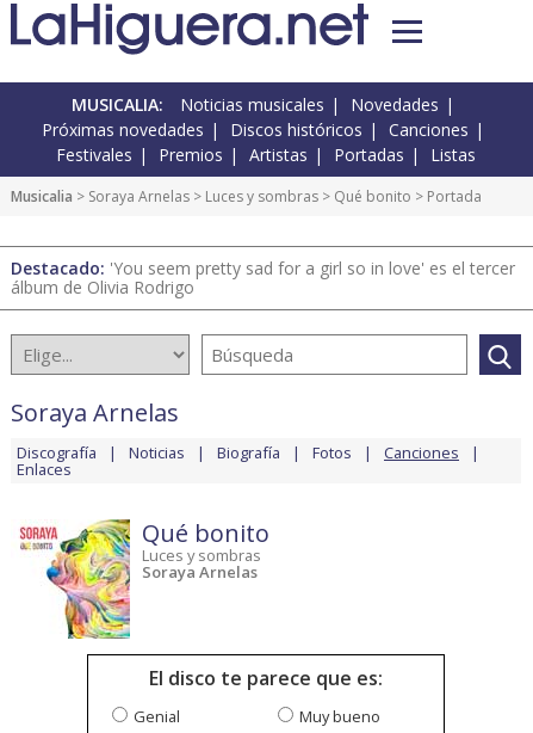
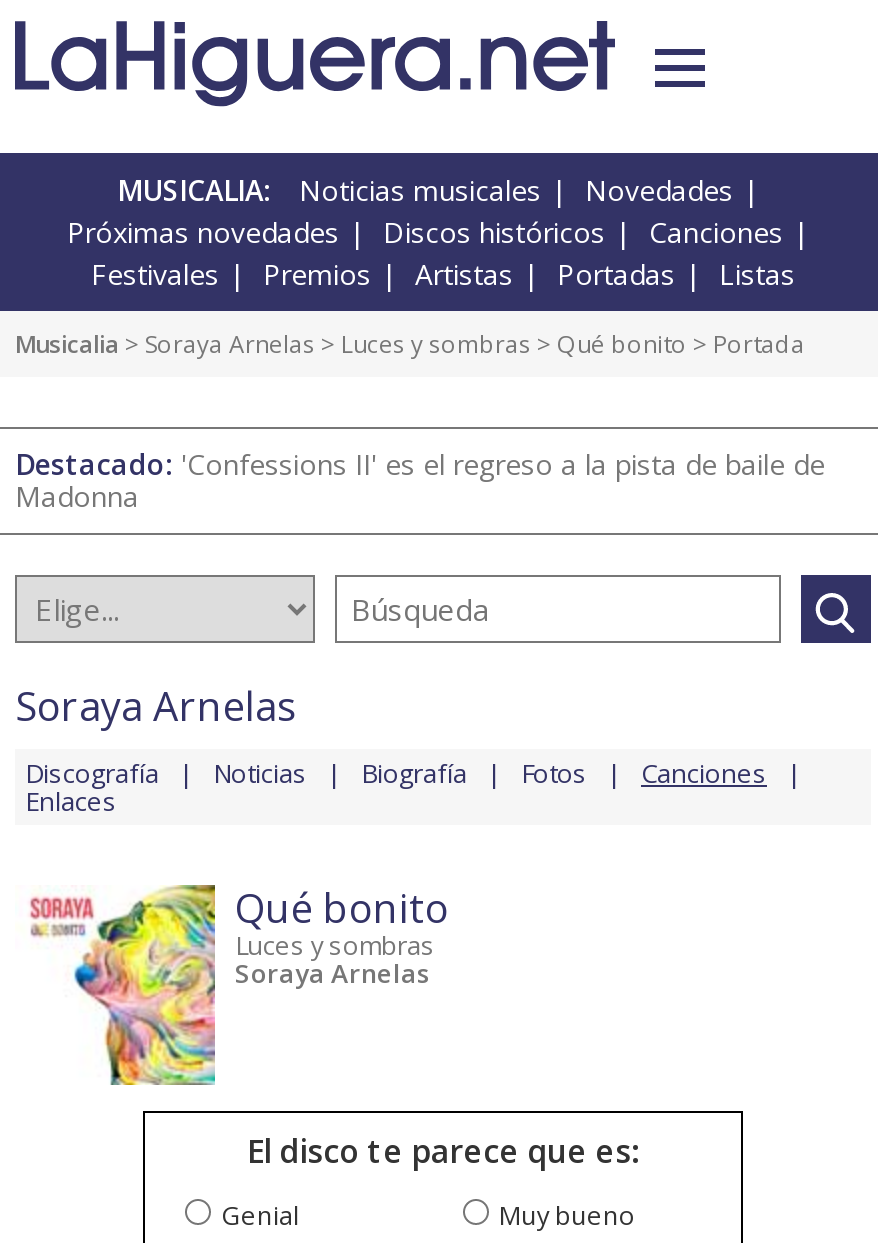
[11,257,515,299] Destacado: 'You seem pretty sad for a girl so in love' es el tercer | álbum de Olivia Rodrigo -> [15,445,825,515] Destacado: 'Confessions II' es el regreso a la pista de baile de | Madonna

